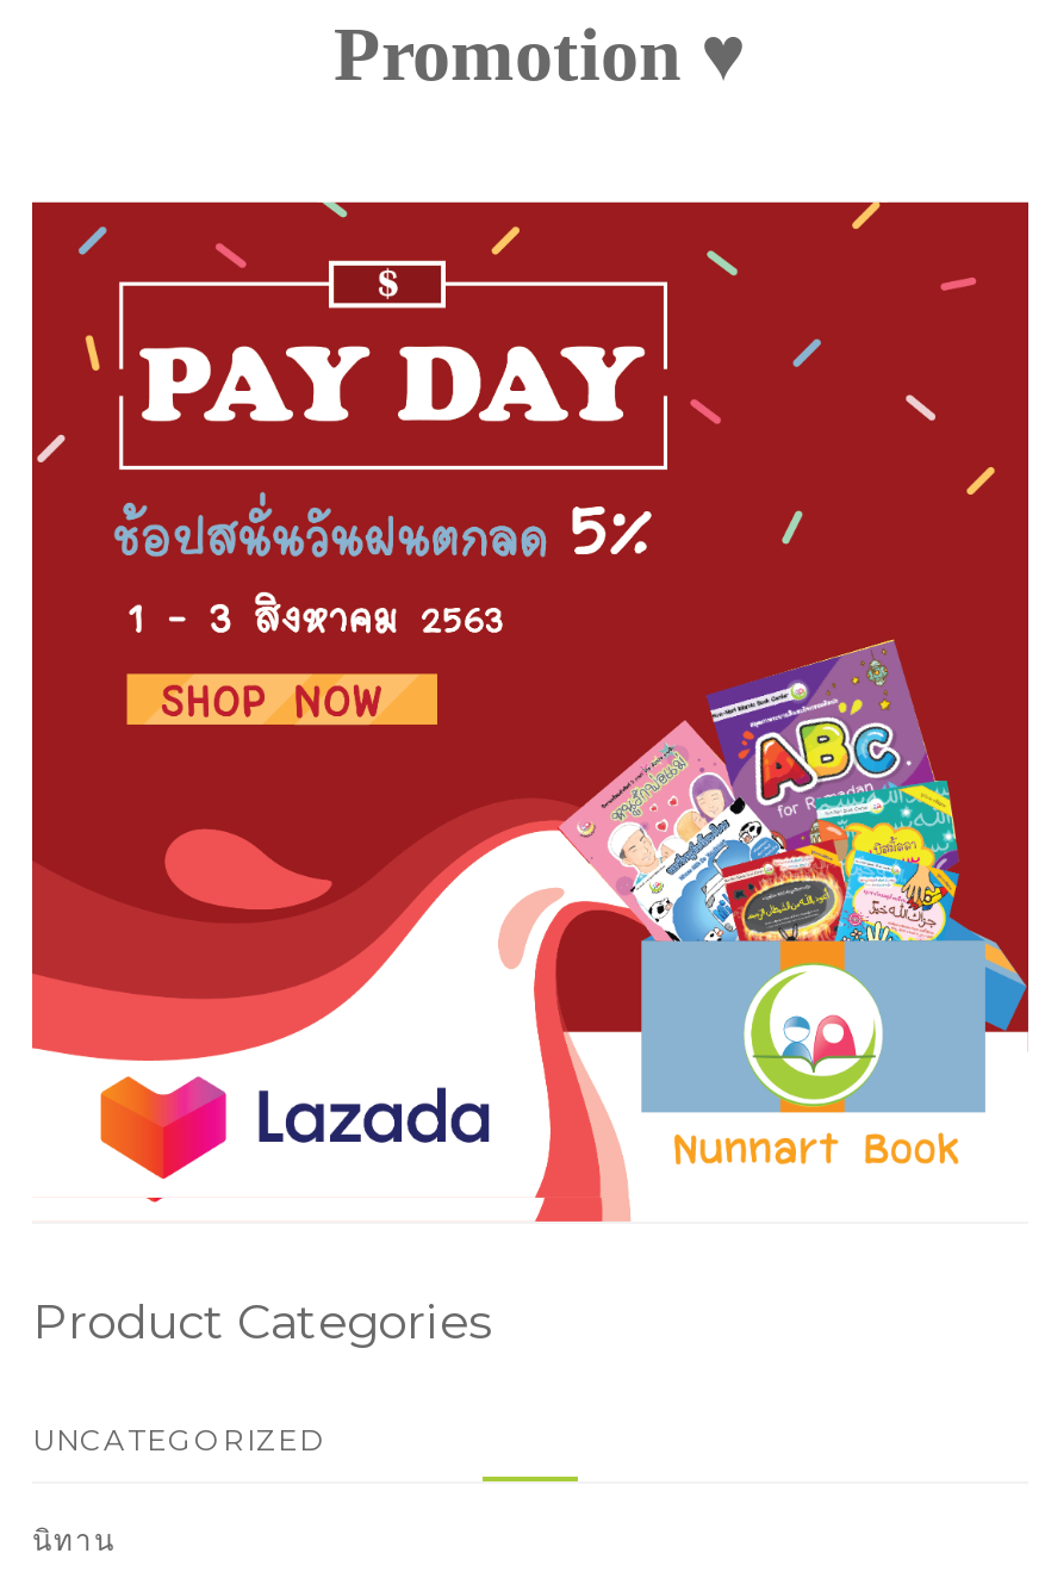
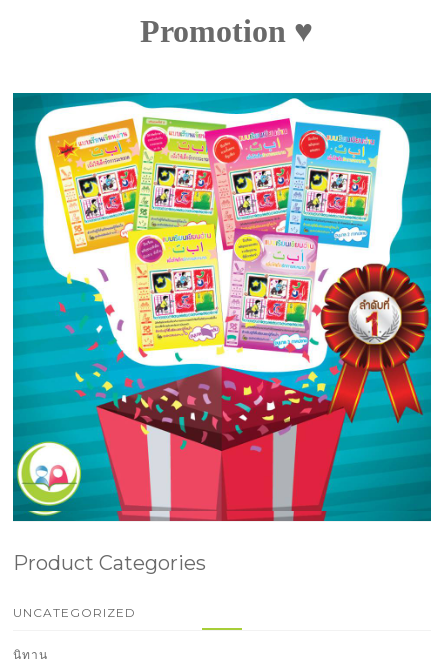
[30,199,1031,1222] [image] -> [12,92,432,522] [image]

